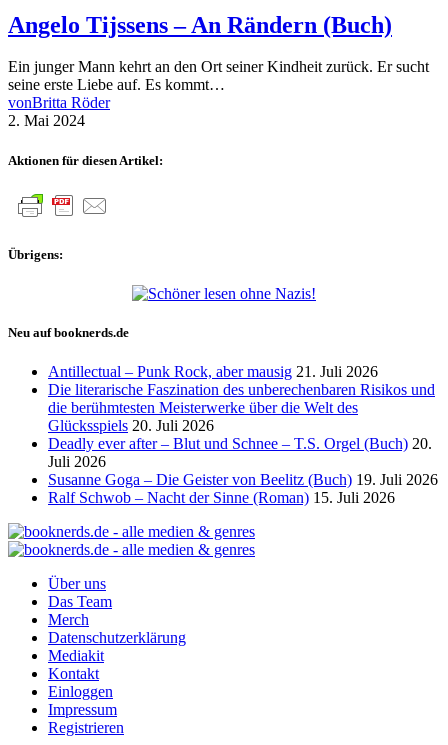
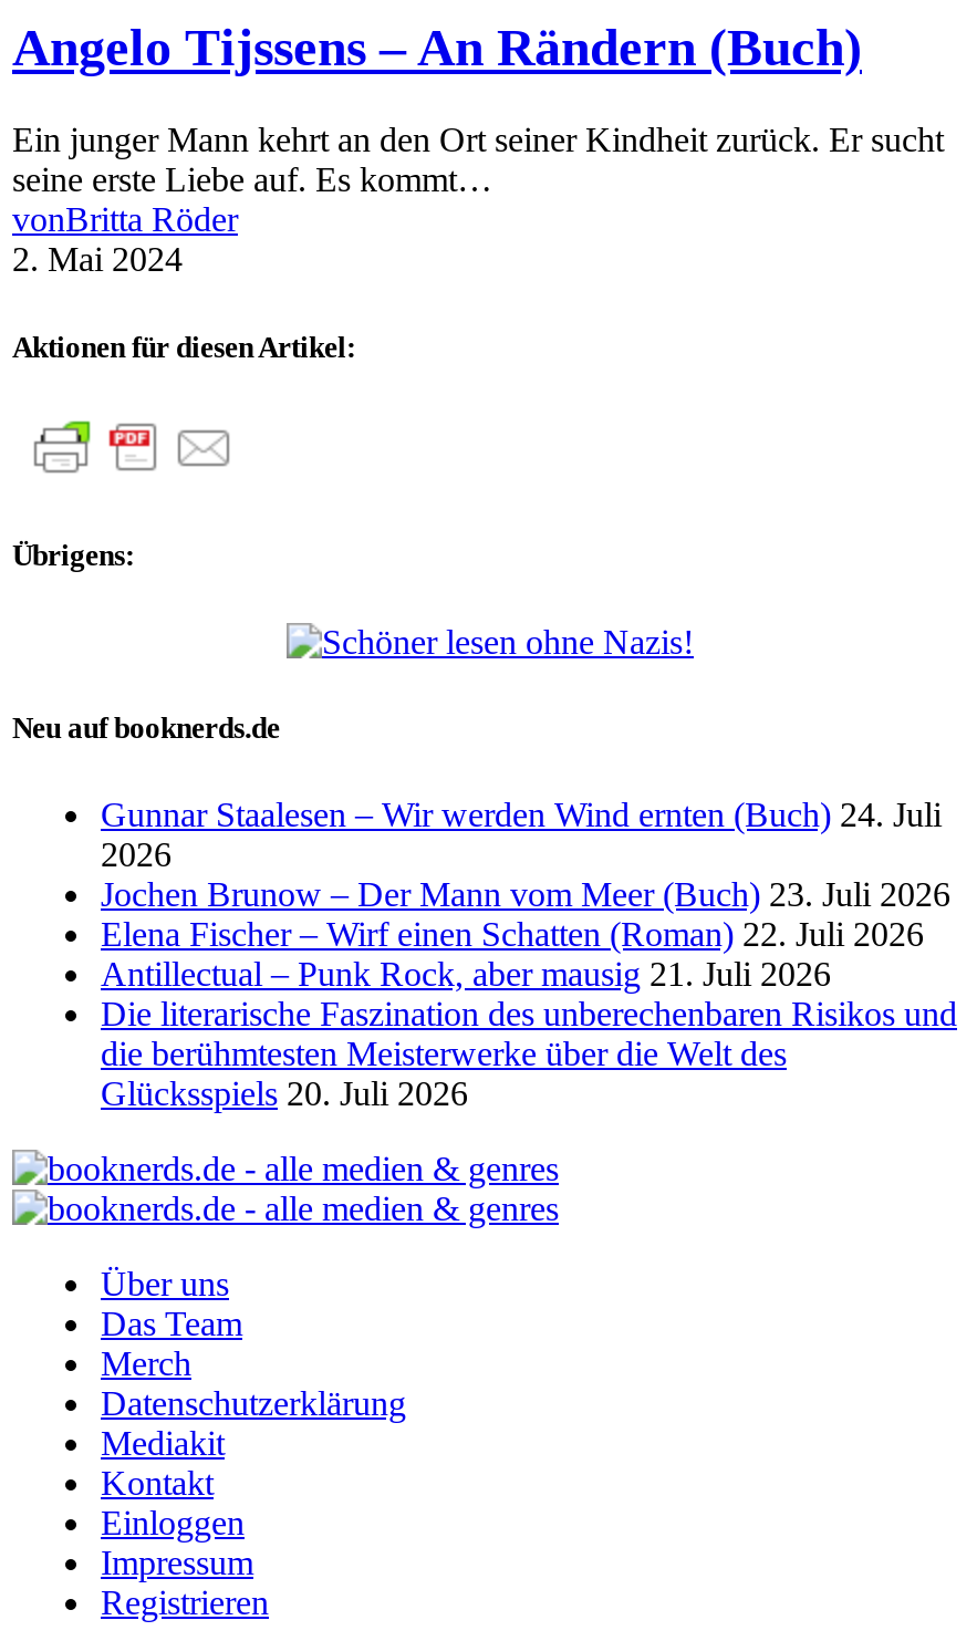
none -> [101,796,950,954] Gunnar Staalesen – Wir werden Wind ernten (Buch) 24. Juli | 2026 | Jochen Brunow – Der Mann vom Meer (Buch) 23. Juli 2026 | Elena Fischer – Wirf einen Schatten (Roman) 22. Juli 2026
moved [48,363,435,434] -> [101,956,957,1113]: Antillectual – Punk Rock, aber mausig 21. Juli 2026 | Die literarische Faszination des unberechenbaren Risikos und | die berühmtesten Meisterwerke über die Welt des | Glücksspiels 20. Juli 2026
[48,435,438,506] Deadly ever after – Blut und Schnee – T.S. Orgel (Buch) 20. | Juli 2026 | Susanne Goga – Die Geister von Beelitz (Buch) 19. Juli 2026 | Ralf Schwob – Nacht der Sinne (Roman) 15. Juli 2026 -> none

